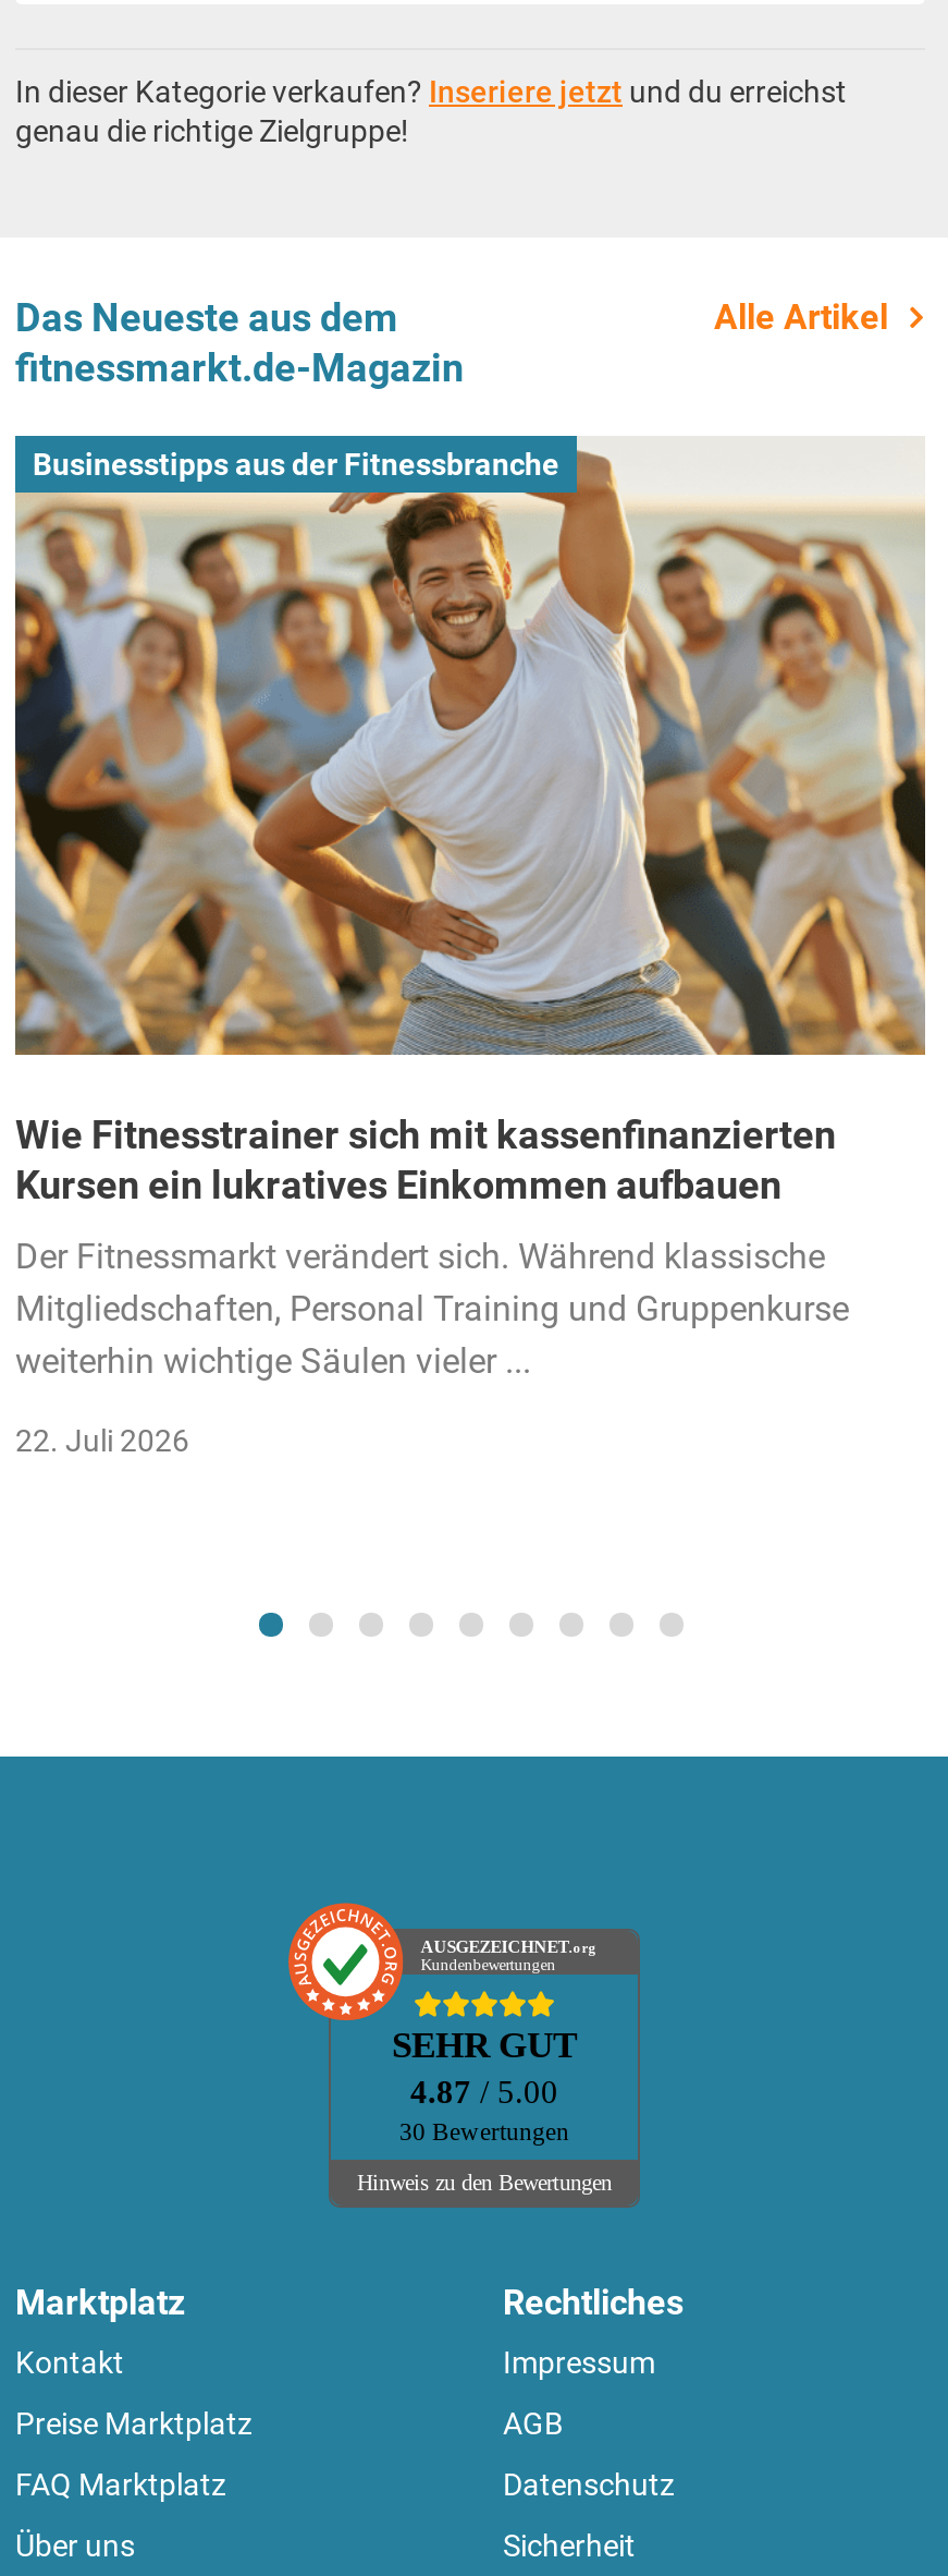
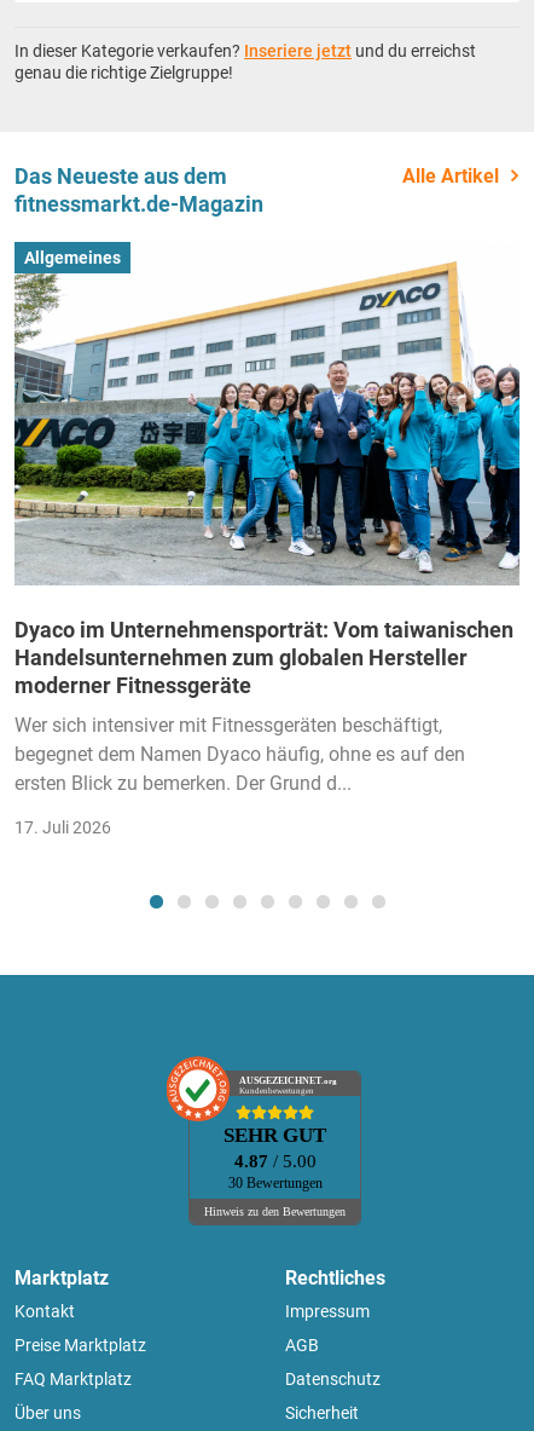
[13,438,927,1057] [image] | Businesstipps aus der Fitnessbranche -> [13,247,521,585] [image] | Allgemeines
[15,1111,836,1207] Wie Fitnesstrainer sich mit kassenfinanzierten | Kursen ein lukratives Einkommen aufbauen -> [14,617,513,698] Dyaco im Unternehmensporträt: Vom taiwanischen | Handelsunternehmen zum globalen Hersteller | moderner Fitnessgeräte
[15,1235,849,1381] Der Fitnessmarkt verändert sich. Während klassische | Mitgliedschaften, Personal Training und Gruppenkurse | weiterhin wichtige Säulen vieler ... -> [14,713,465,794] Wer sich intensiver mit Fitnessgeräten beschäftigt, | begegnet dem Namen Dyaco häufig, ohne es auf den | ersten Blick zu bemerken. Der Grund d...
[15,1423,189,1458] 22. Juli 2026 -> [14,817,111,837] 17. Juli 2026

